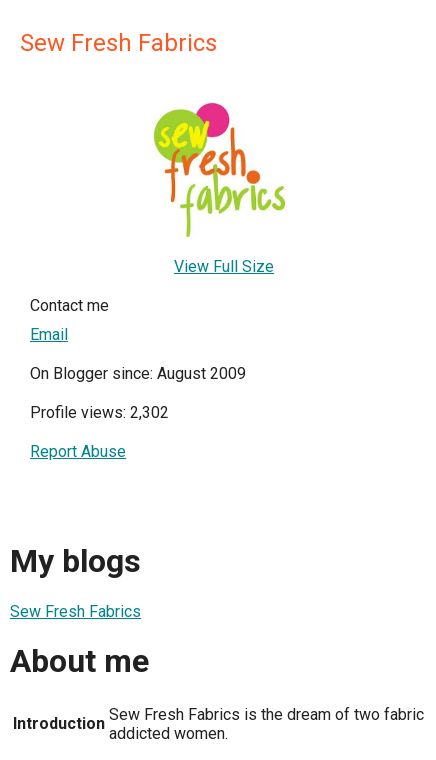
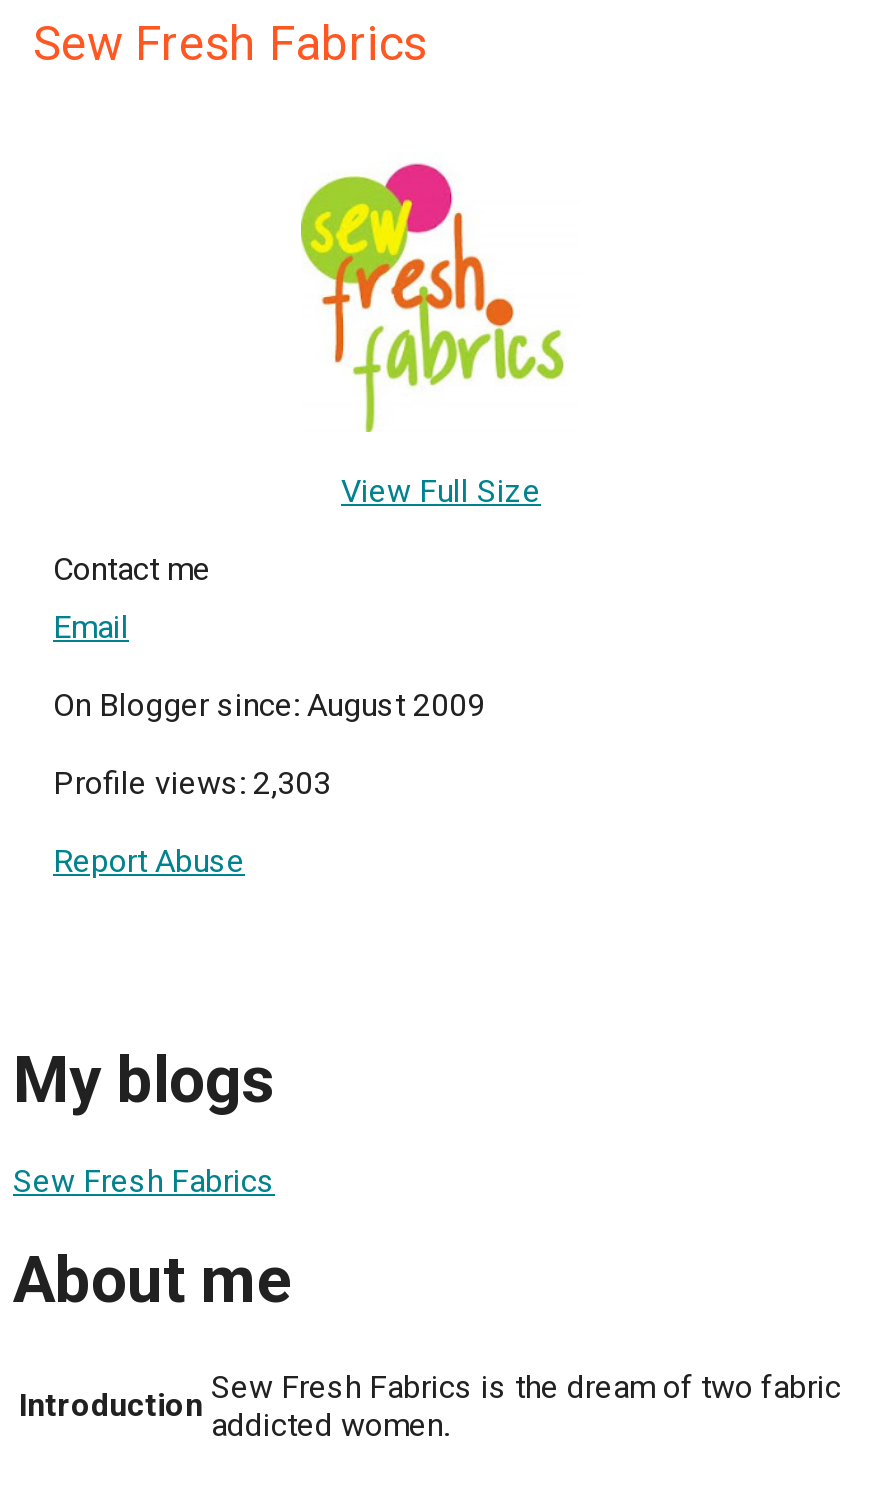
[30,403,169,422] Profile views: 2,302 -> [53,764,331,802] Profile views: 2,303

